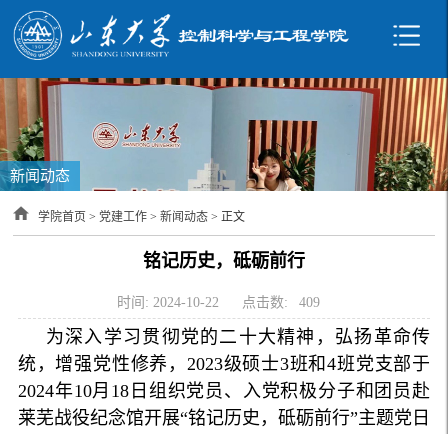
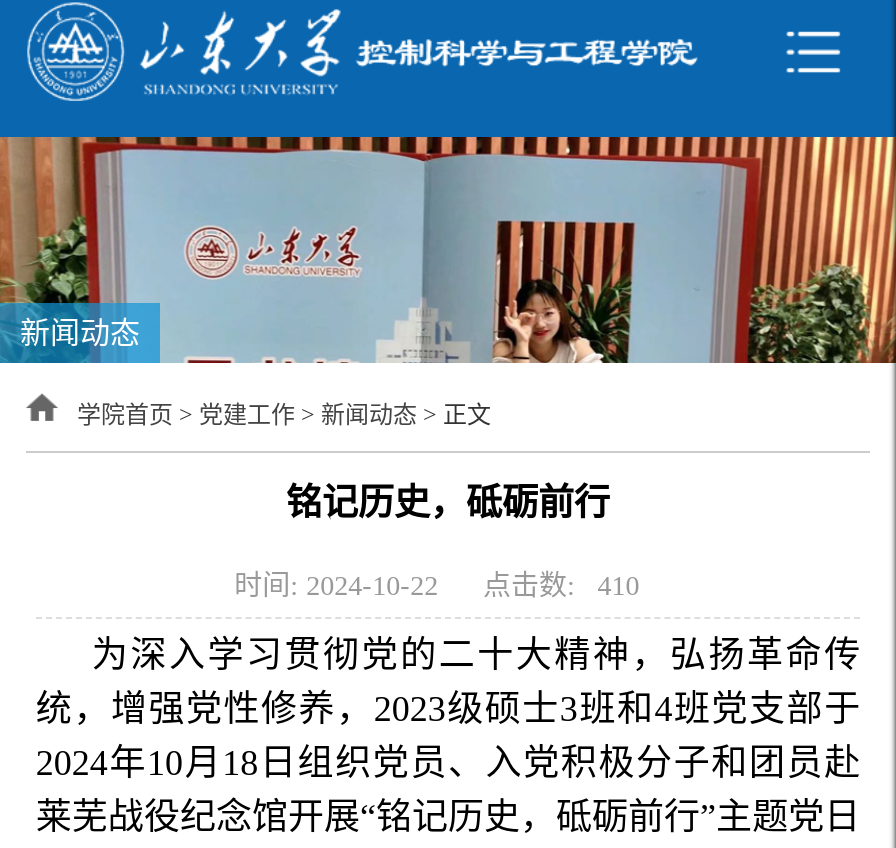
[117,295,320,310] 时间: 2024-10-22 点击数: 409 -> [234,571,639,601] 时间: 2024-10-22 点击数: 410

